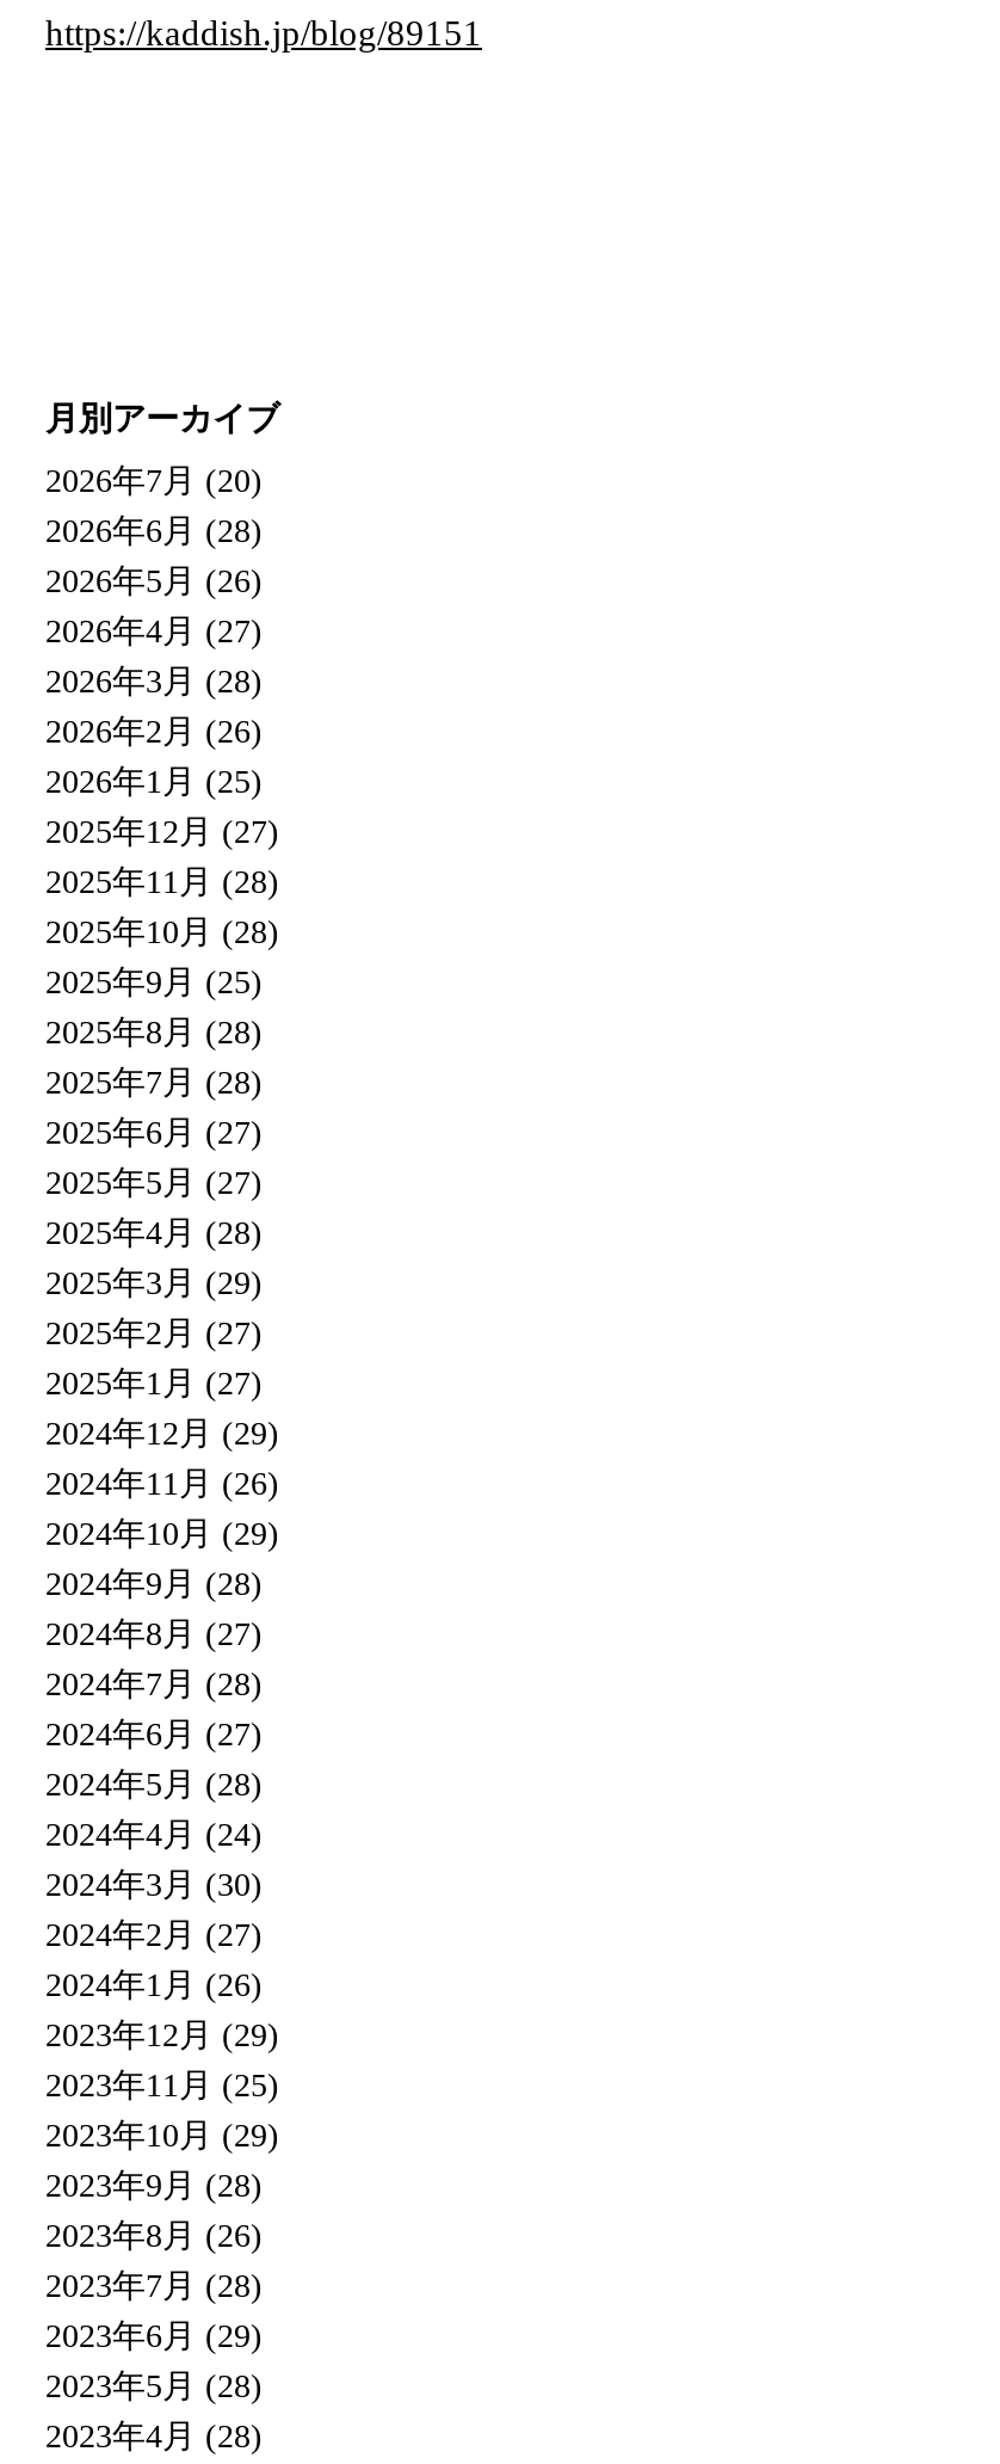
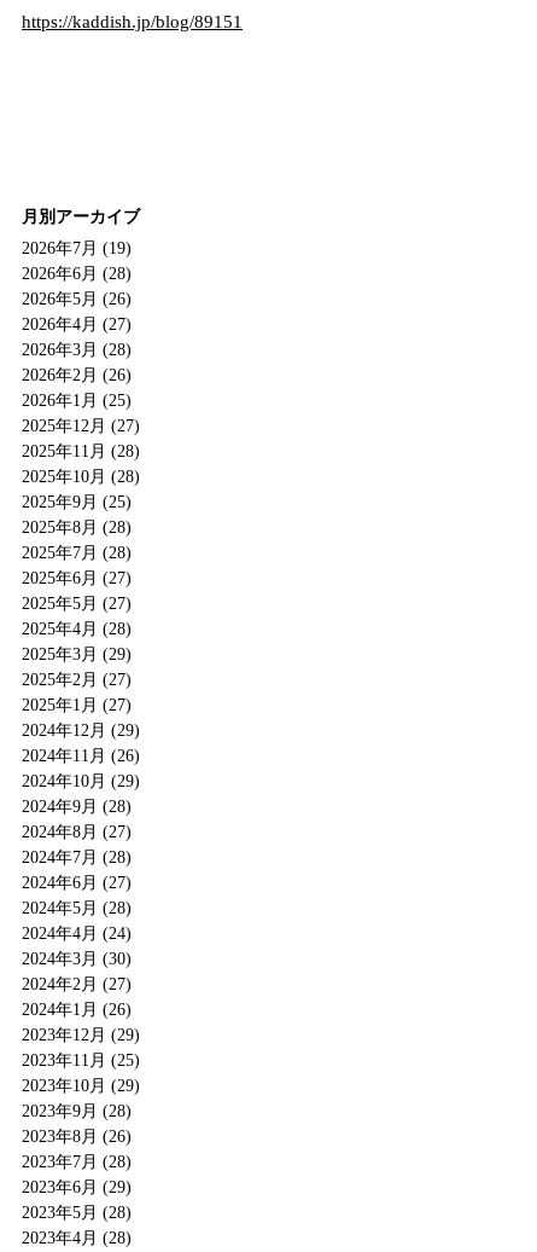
[45,463,263,499] 2026年7月 (20) -> [22,239,132,257] 2026年7月 (19)

